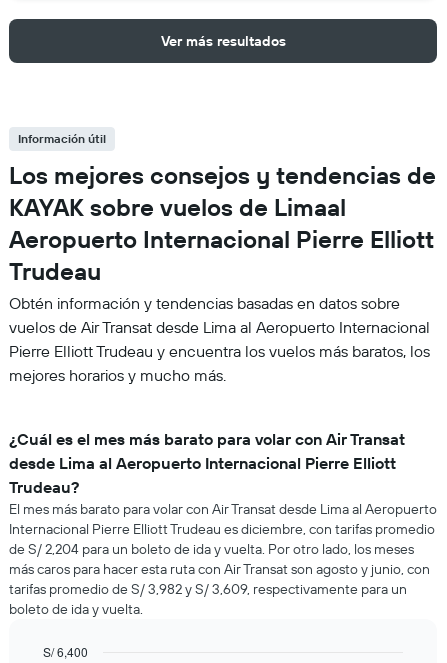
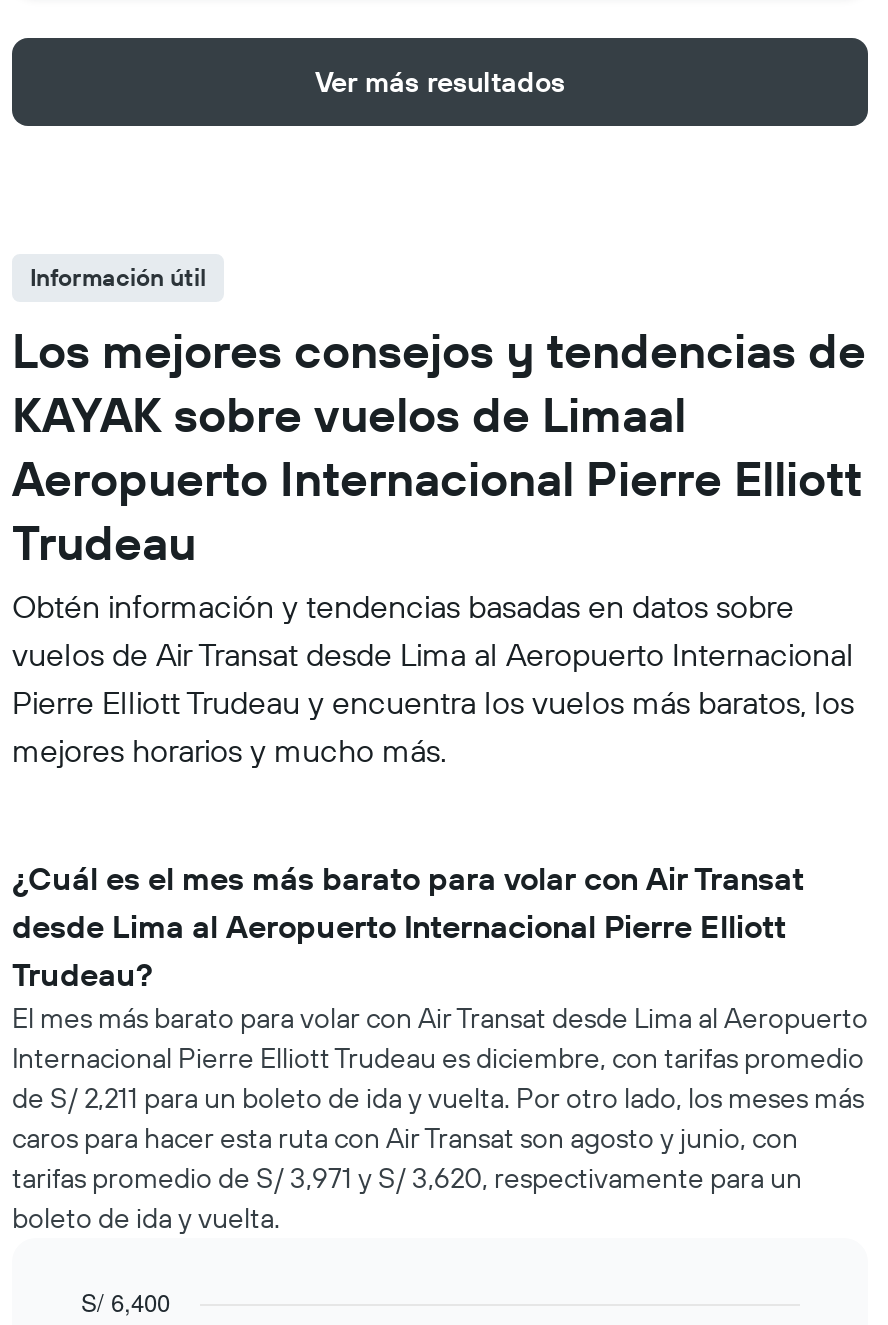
[9,540,430,598] de S/ 2,204 para un boleto de ida y vuelta. Por otro lado, los meses | más caros para hacer esta ruta con Air Transat son agosto y junio, con | tarifas promedio de S/ 3,982 y S/ 3,609, respectivamente para un -> [12,1080,864,1196] de S/ 2,211 para un boleto de ida y vuelta. Por otro lado, los meses más | caros para hacer esta ruta con Air Transat son agosto y junio, con | tarifas promedio de S/ 3,971 y S/ 3,620, respectivamente para un

